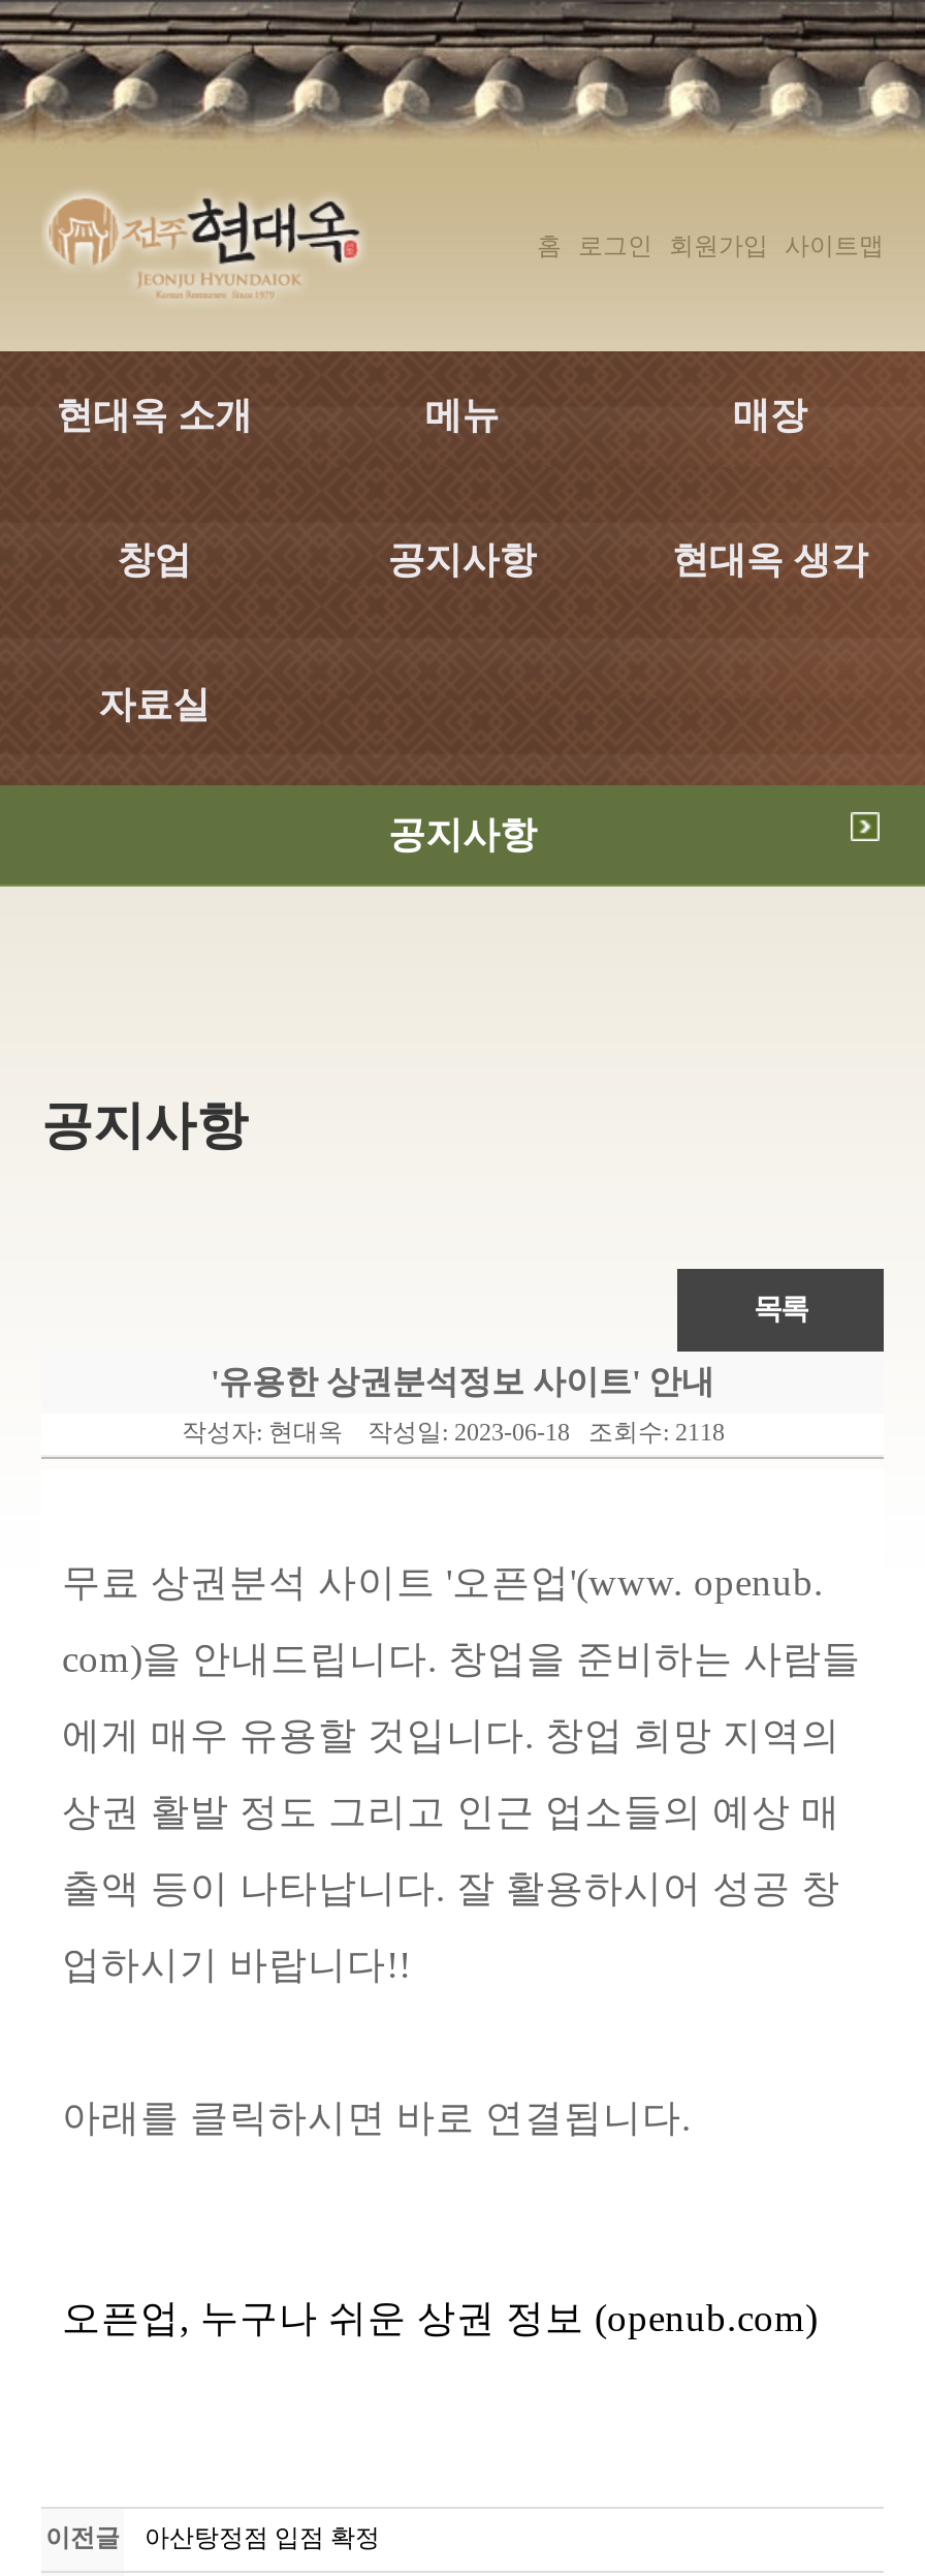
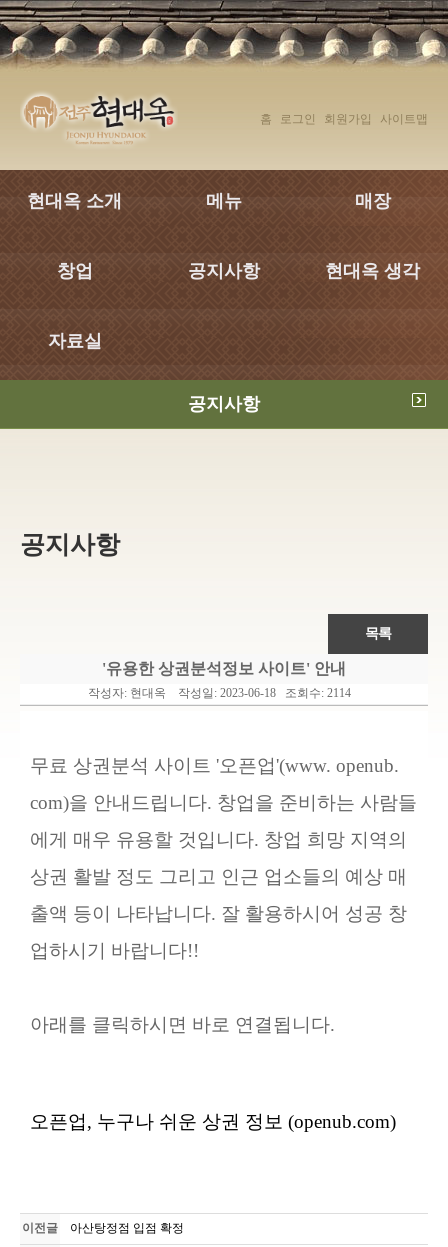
[182,1418,743,1447] 작성자: 현대옥 작성일: 2023-06-18 조회수: 2118 -> [88,686,360,700] 작성자: 현대옥 작성일: 2023-06-18 조회수: 2114

